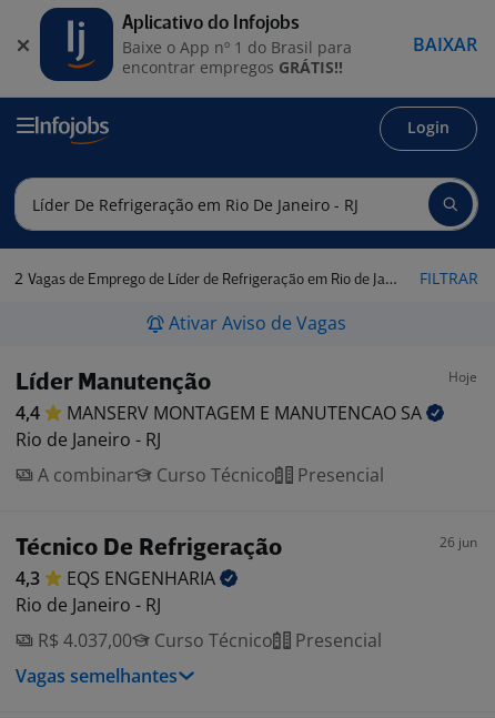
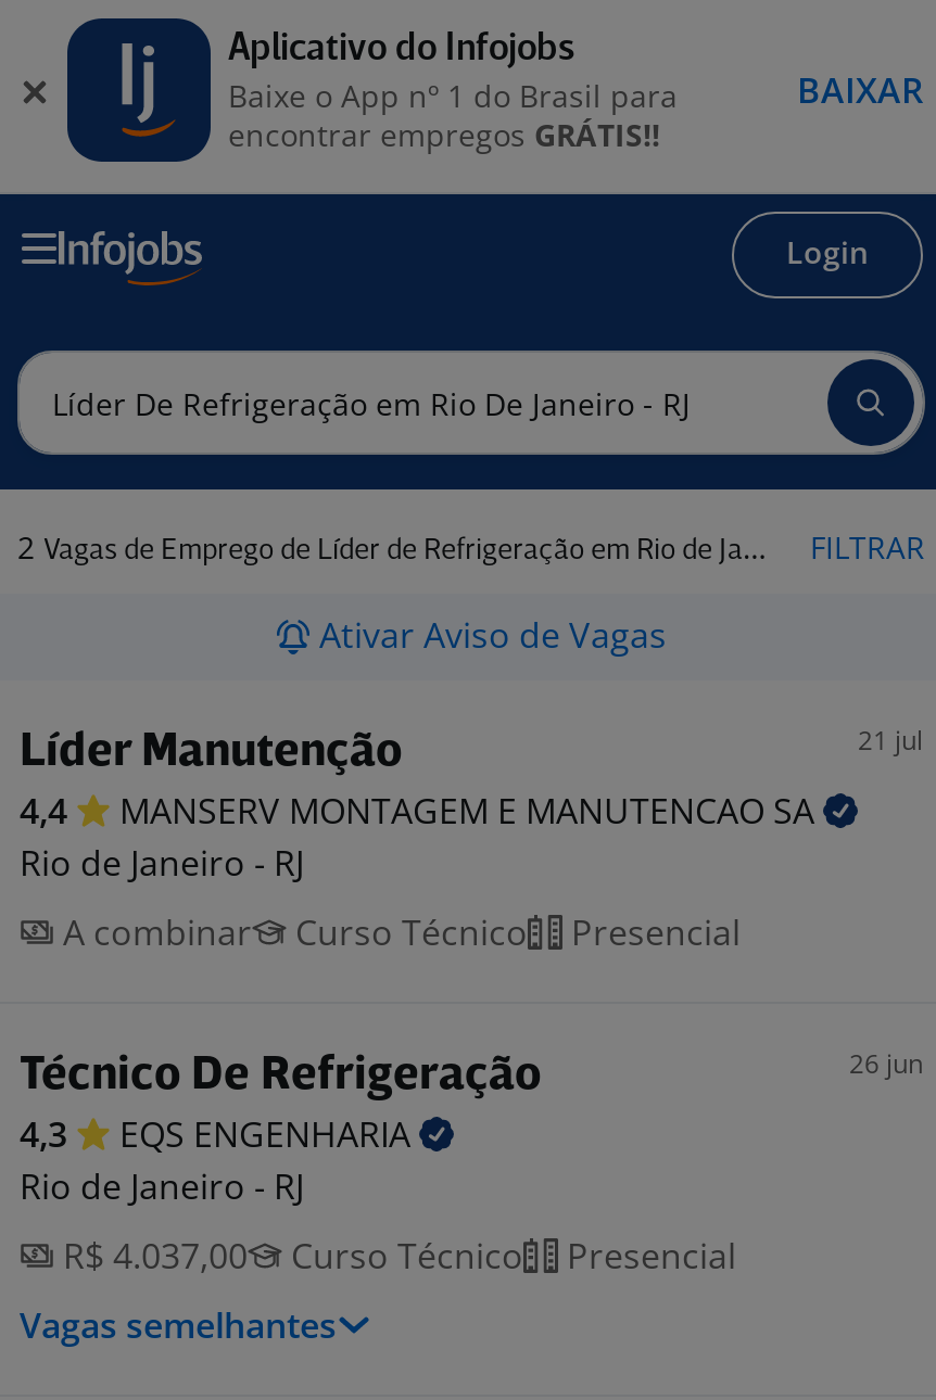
[448,367,477,386] Hoje -> [858,722,923,759] 21 jul

